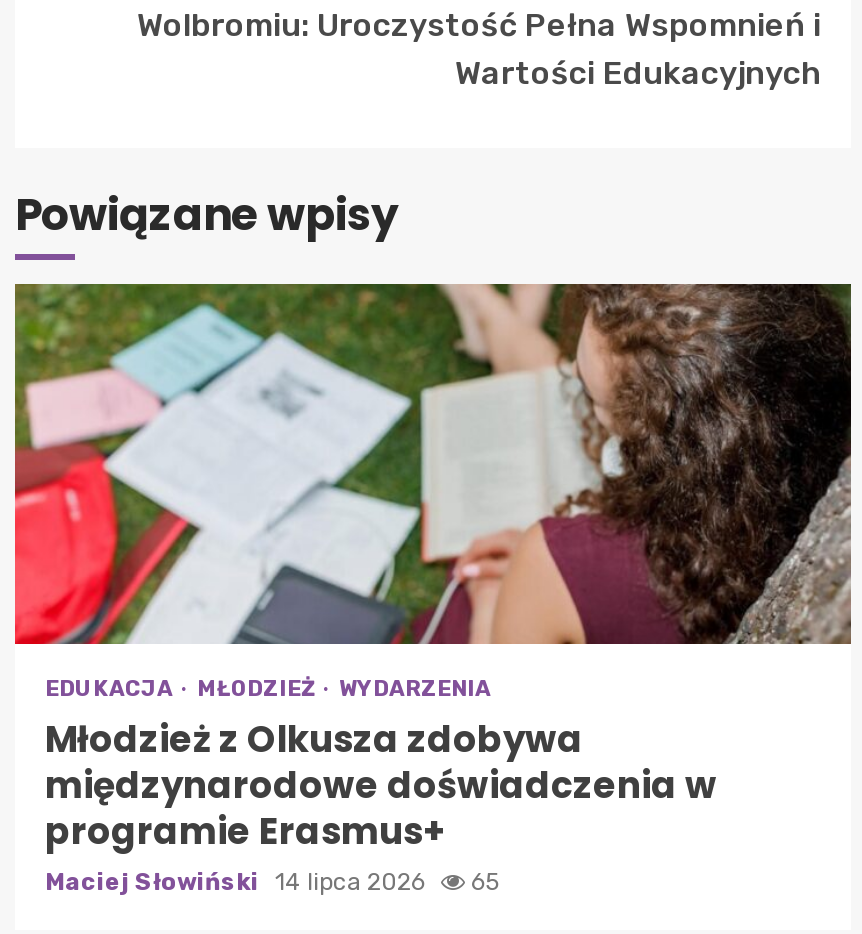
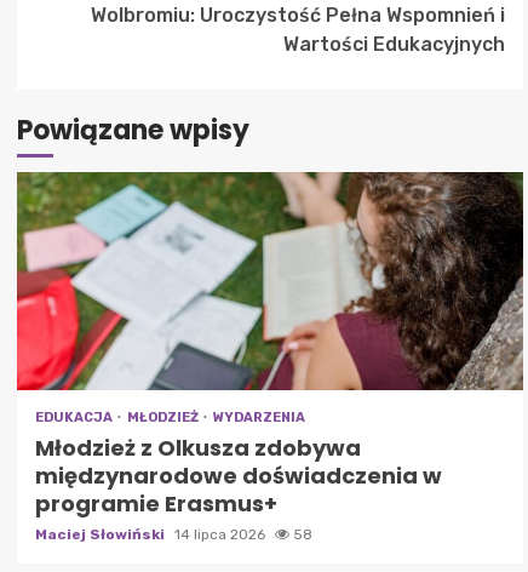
[45,867,501,895] Maciej Słowiński 14 lipca 2026 65 -> [35,525,312,542] Maciej Słowiński 14 lipca 2026 58

